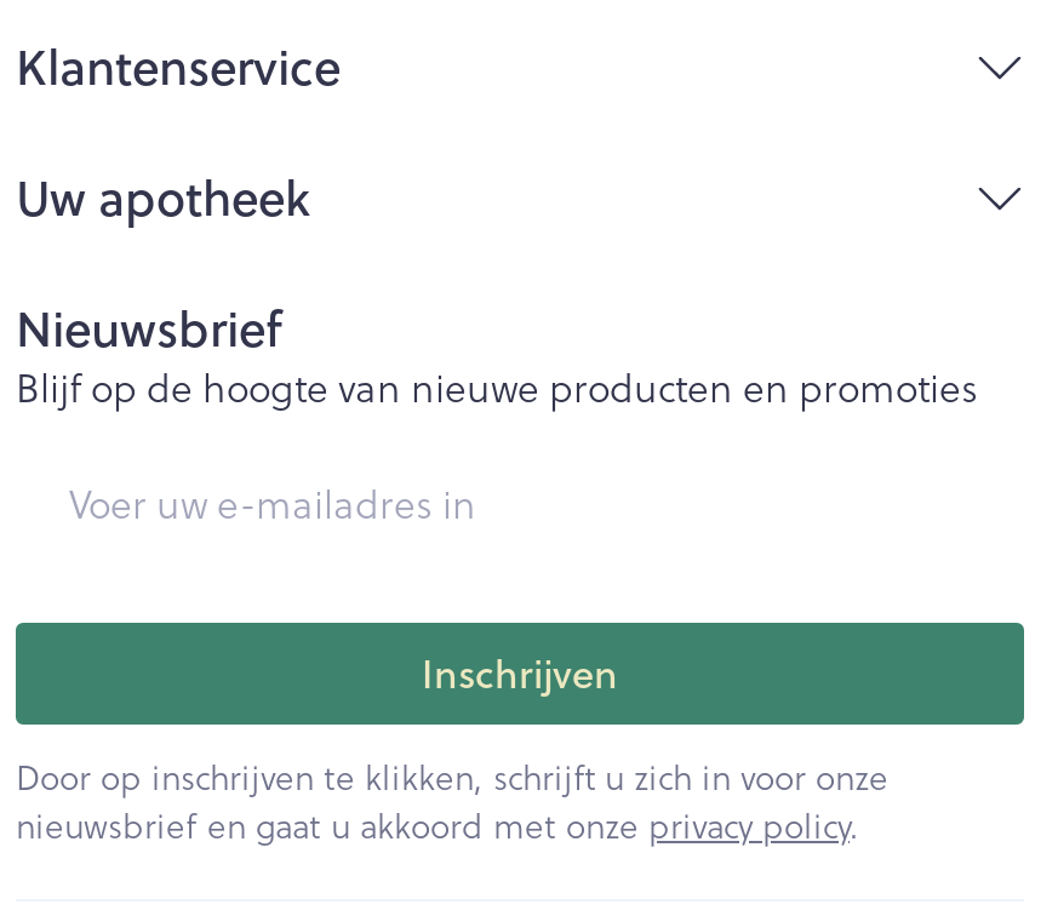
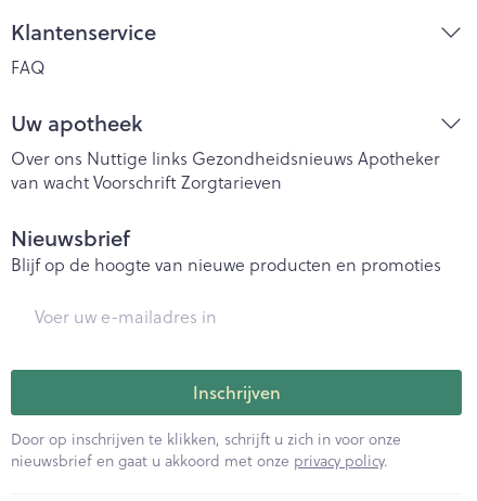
none -> [11,55,46,79] FAQ
none -> [11,146,440,194] Over ons Nuttige links Gezondheidsnieuws Apotheker | van wacht Voorschrift Zorgtarieven

